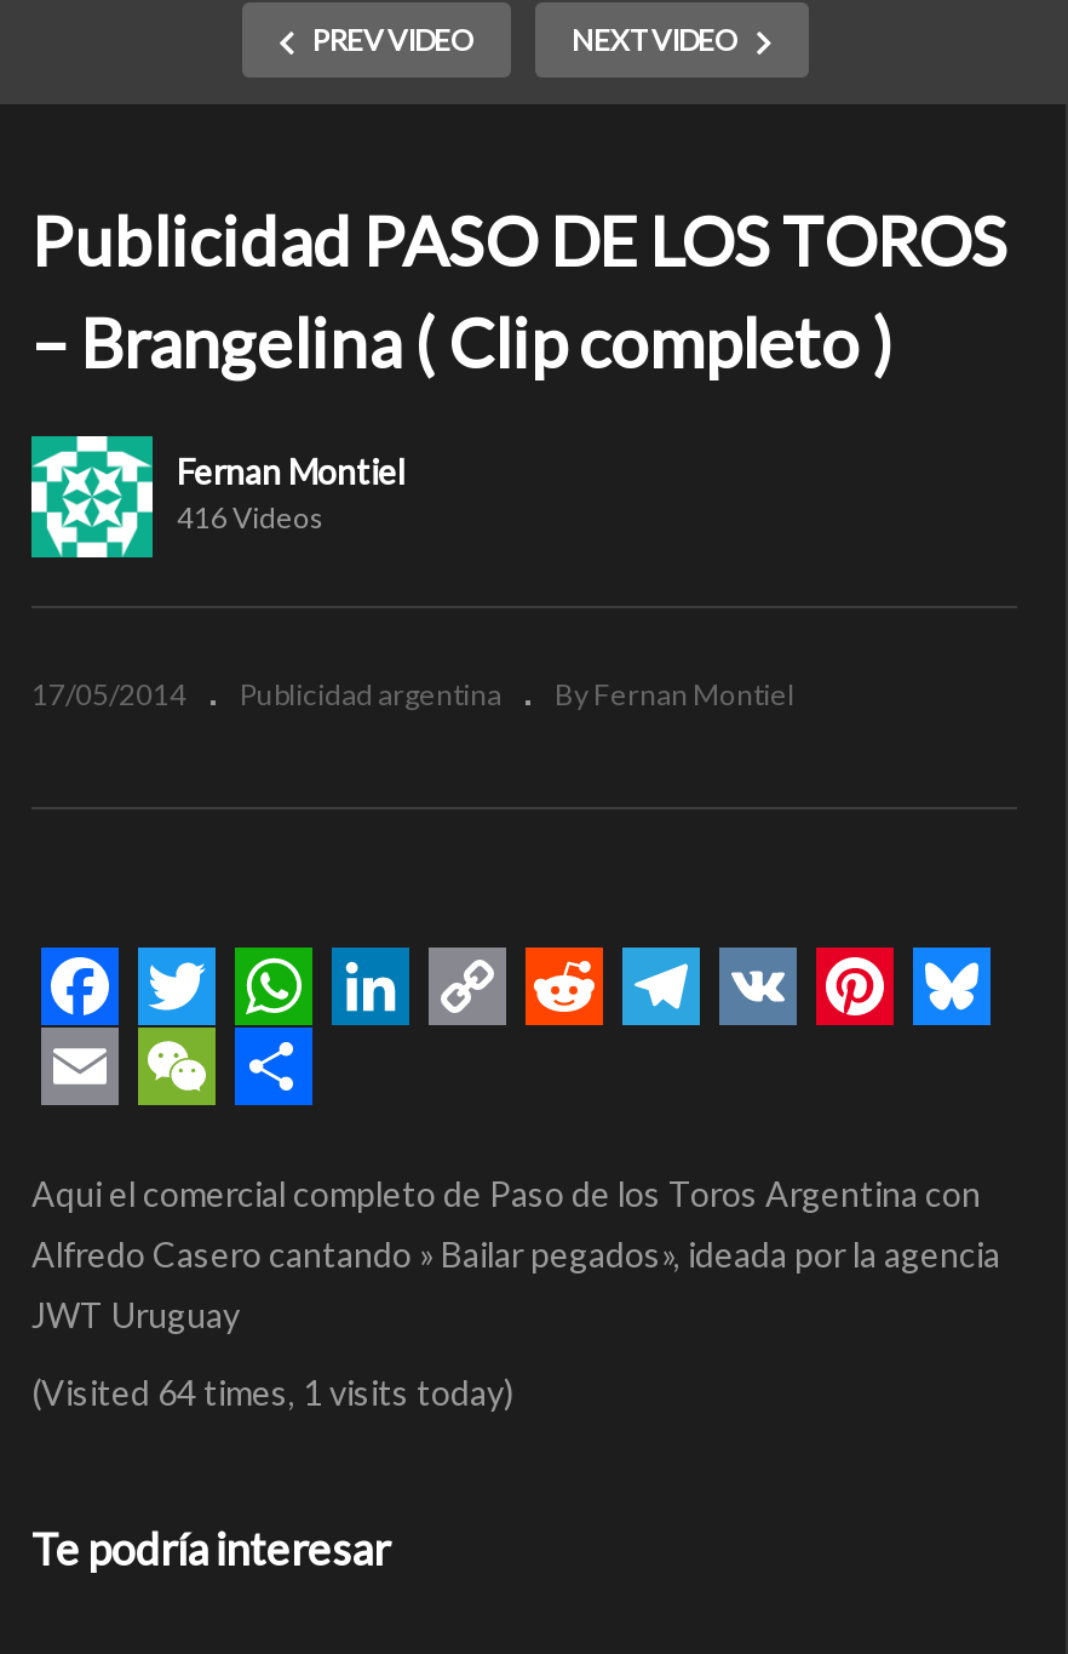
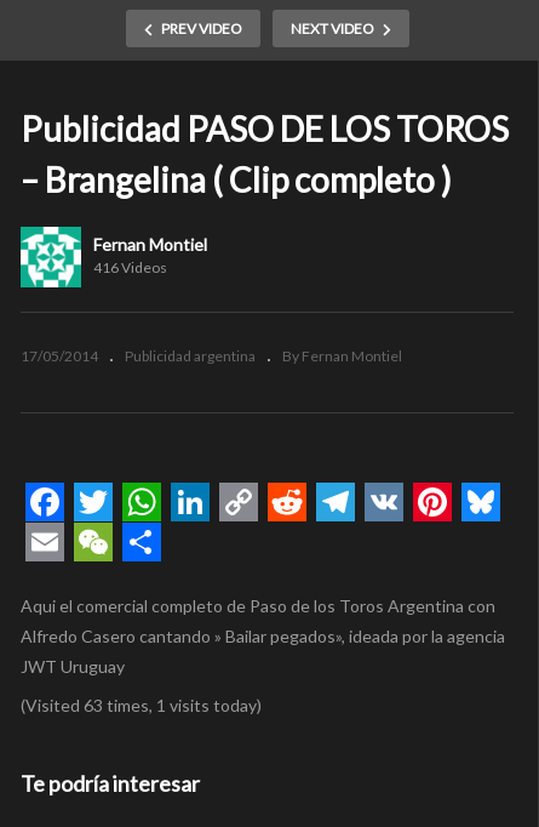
[31,1373,513,1414] (Visited 64 times, 1 visits today) -> [21,695,262,716] (Visited 63 times, 1 visits today)

